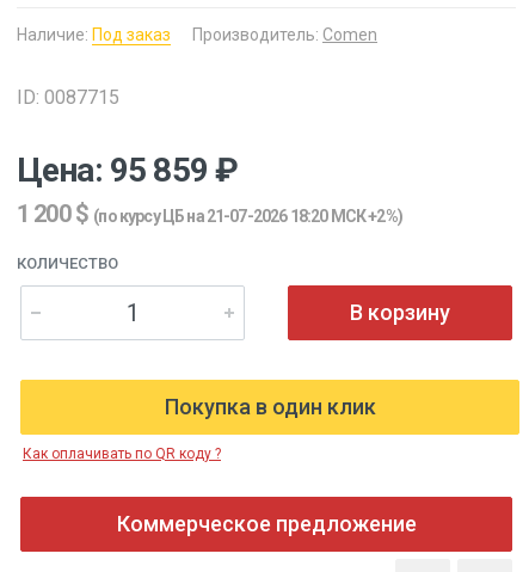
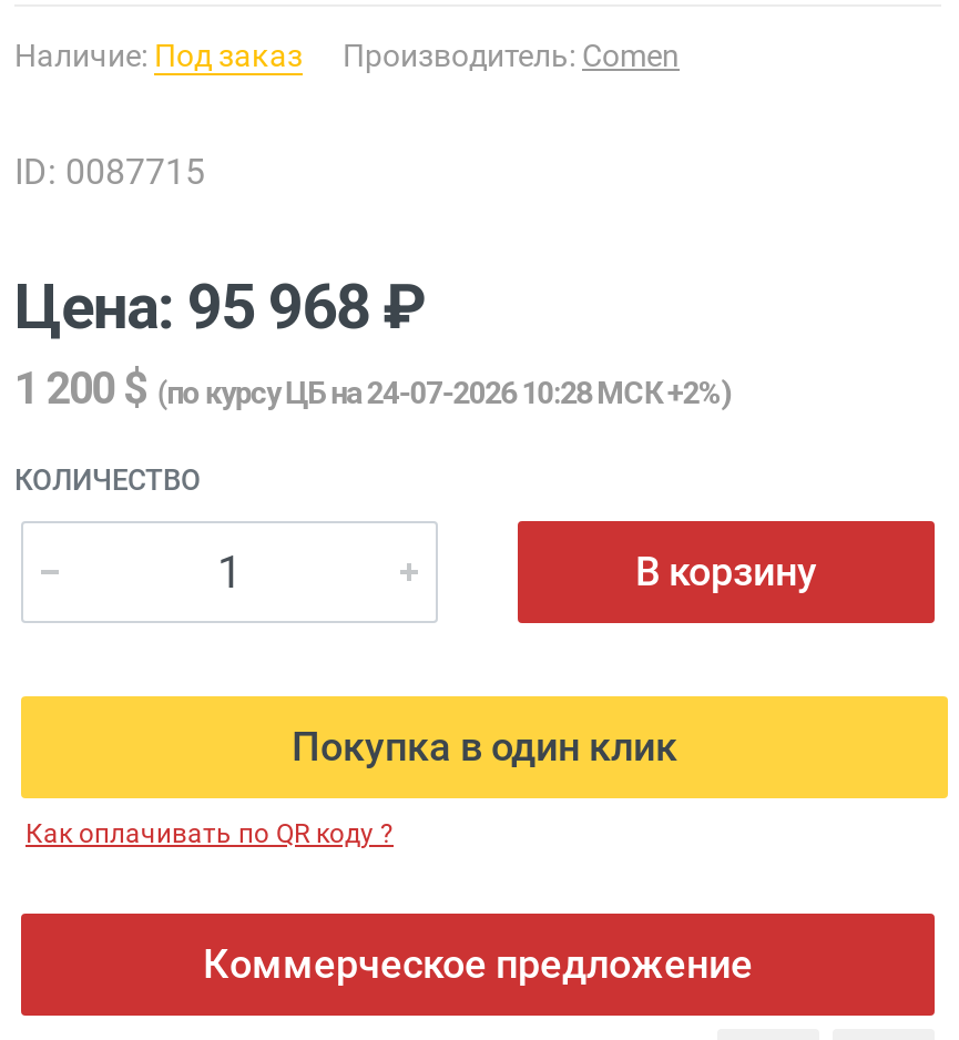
[17,150,238,190] Цена: 95 859 ₽ -> [14,271,425,344] Цена: 95 968 ₽
[17,199,402,228] 1 200 $(по курсу ЦБ на 21-07-2026 18:20 МСК +2%) -> [14,361,730,415] 1 200 $(по курсу ЦБ на 24-07-2026 10:28 МСК +2%)

